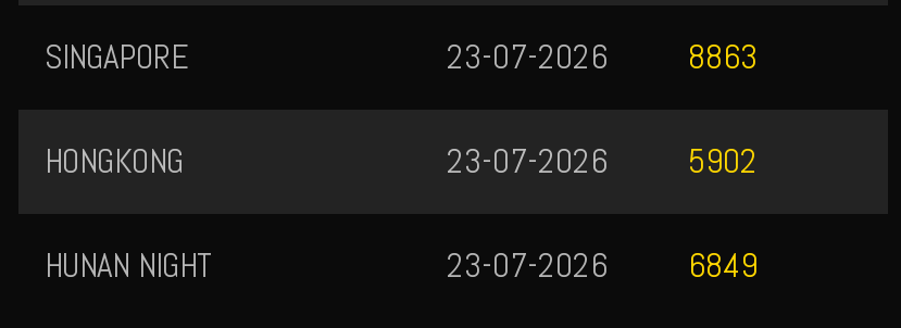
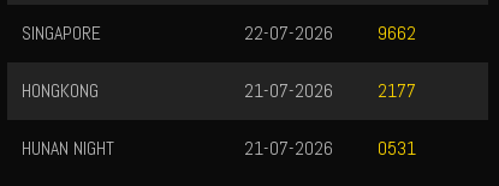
[447,35,608,78] 23-07-2026 -> [244,21,333,45] 22-07-2026
[688,36,758,80] 8863 -> [378,22,416,46] 9662
[447,139,608,183] 23-07-2026 -> [244,79,333,103] 21-07-2026
[688,140,758,184] 5902 -> [378,79,416,103] 2177
[447,244,608,287] 23-07-2026 -> [244,136,333,160] 21-07-2026
[688,245,758,288] 6849 -> [378,137,416,161] 0531

